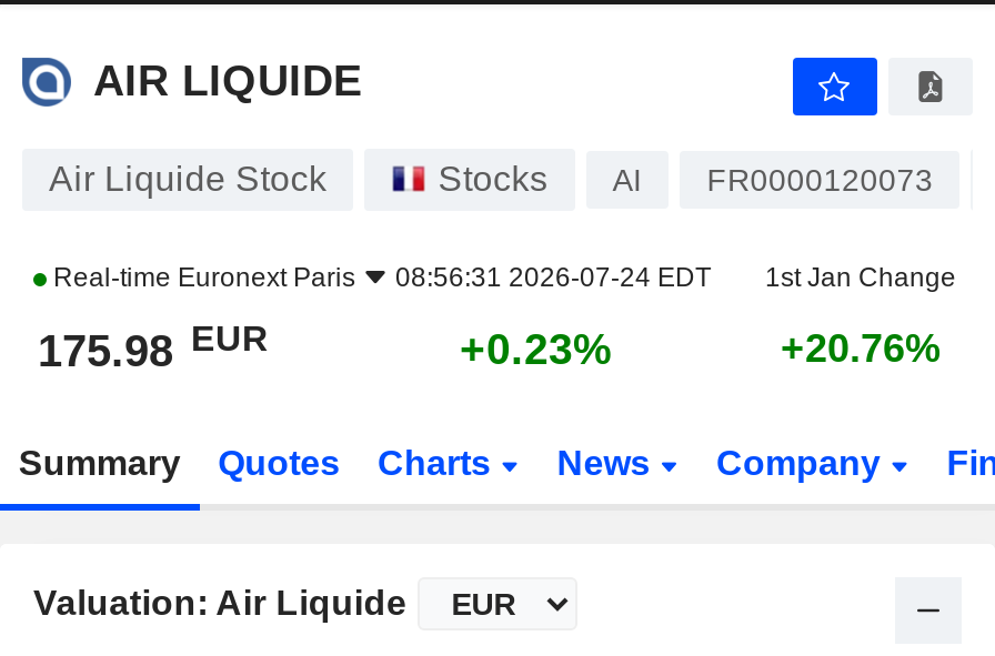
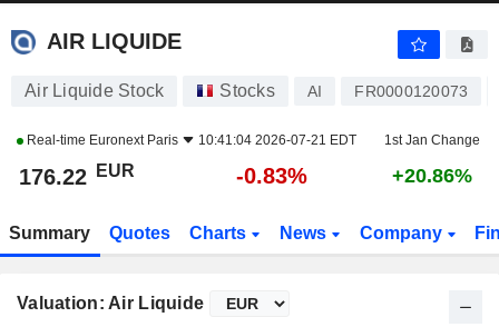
[47,262,956,293] Real-time Euronext Paris 08:56:31 2026-07-24 EDT 1st Jan Change -> [23,132,480,148] Real-time Euronext Paris 10:41:04 2026-07-21 EDT 1st Jan Change
[38,319,269,375] 175.98 EUR -> [19,161,135,189] 176.22 EUR
[460,324,613,373] +0.23% -> [236,163,307,188] -0.83%
[781,326,941,371] +20.76% -> [392,165,472,187] +20.86%

